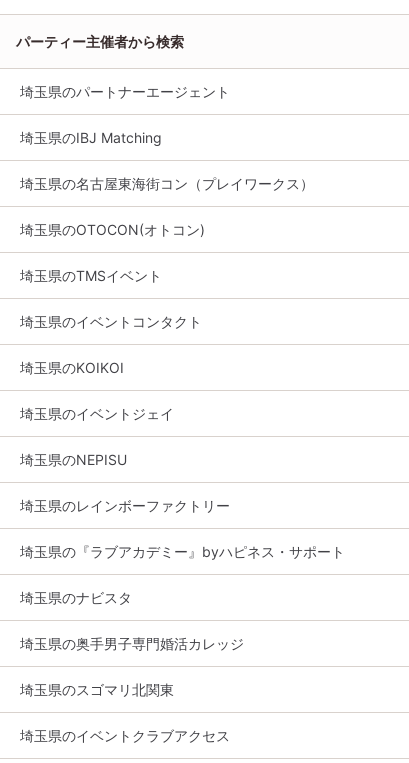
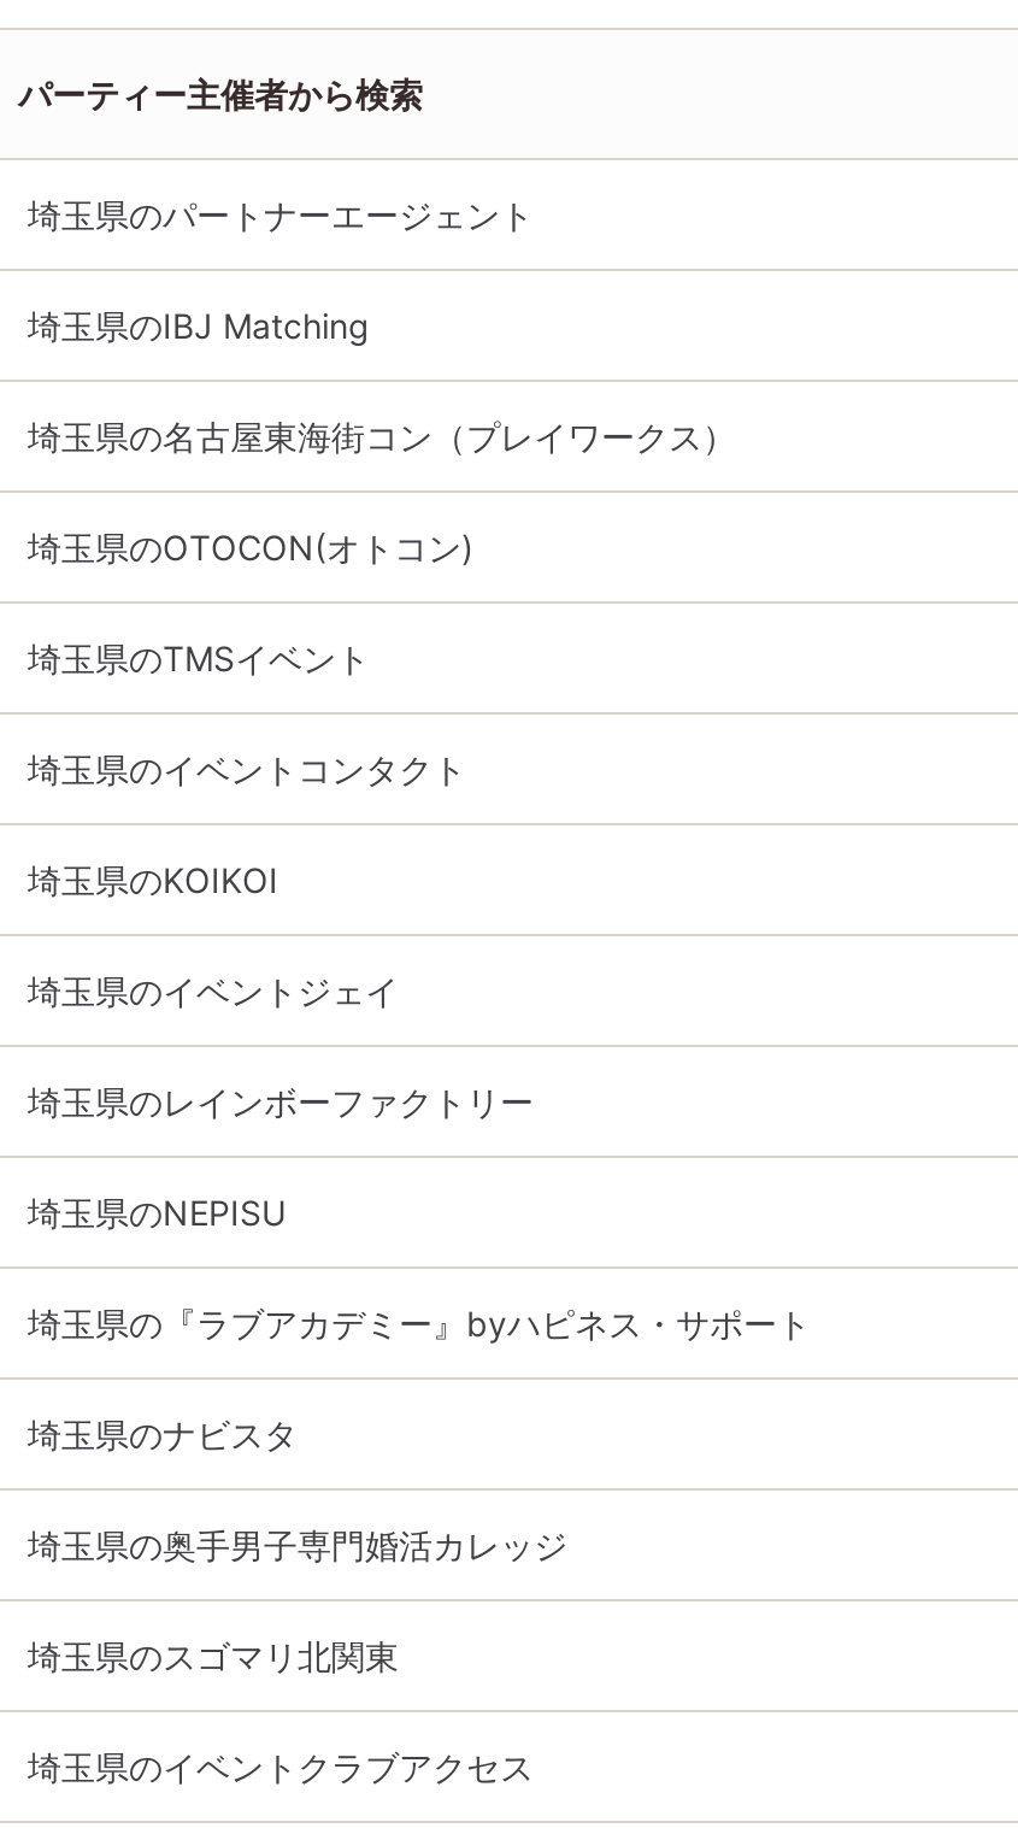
moved [20,451,127,468] -> [28,1191,286,1232]: 埼玉県のNEPISU
moved [20,497,230,514] -> [28,1080,534,1121]: 埼玉県のレインボーファクトリー

